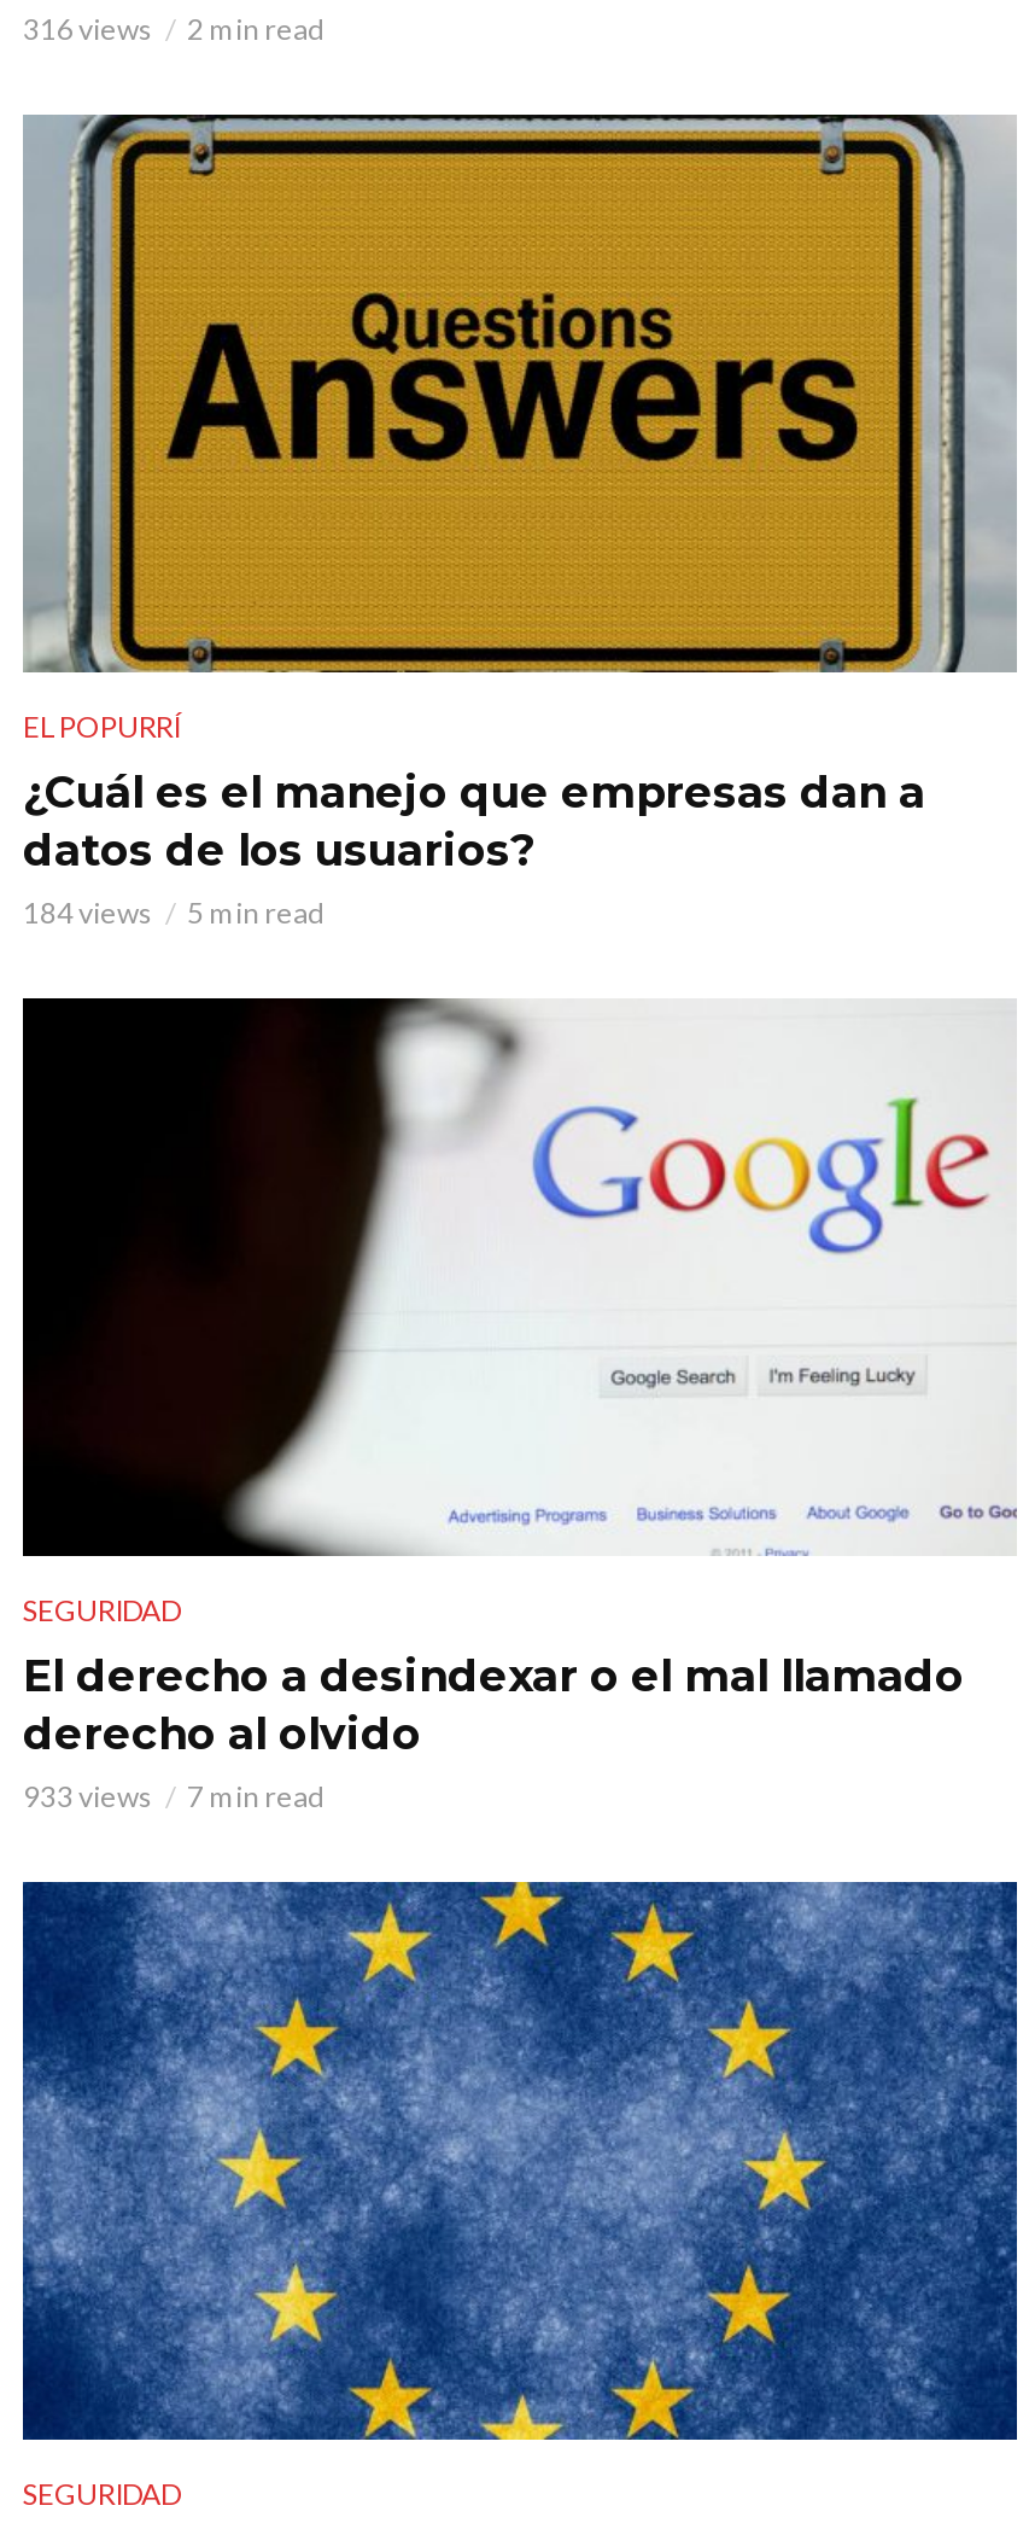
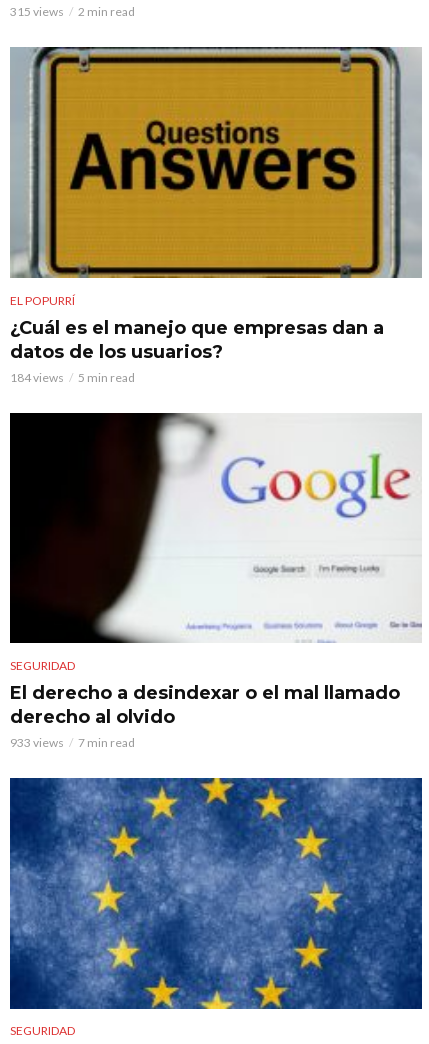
[23,10,325,47] 316 views 2 min read -> [10,4,135,19] 315 views 2 min read

